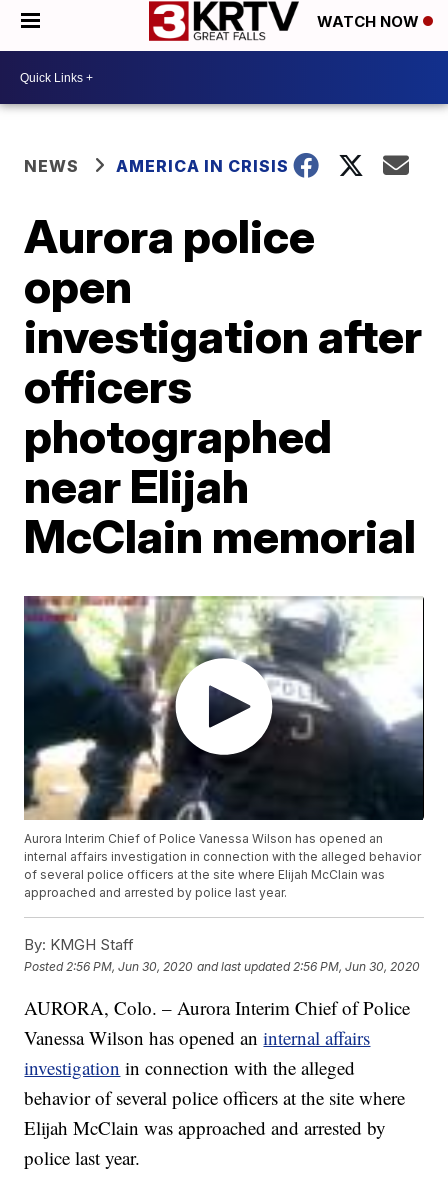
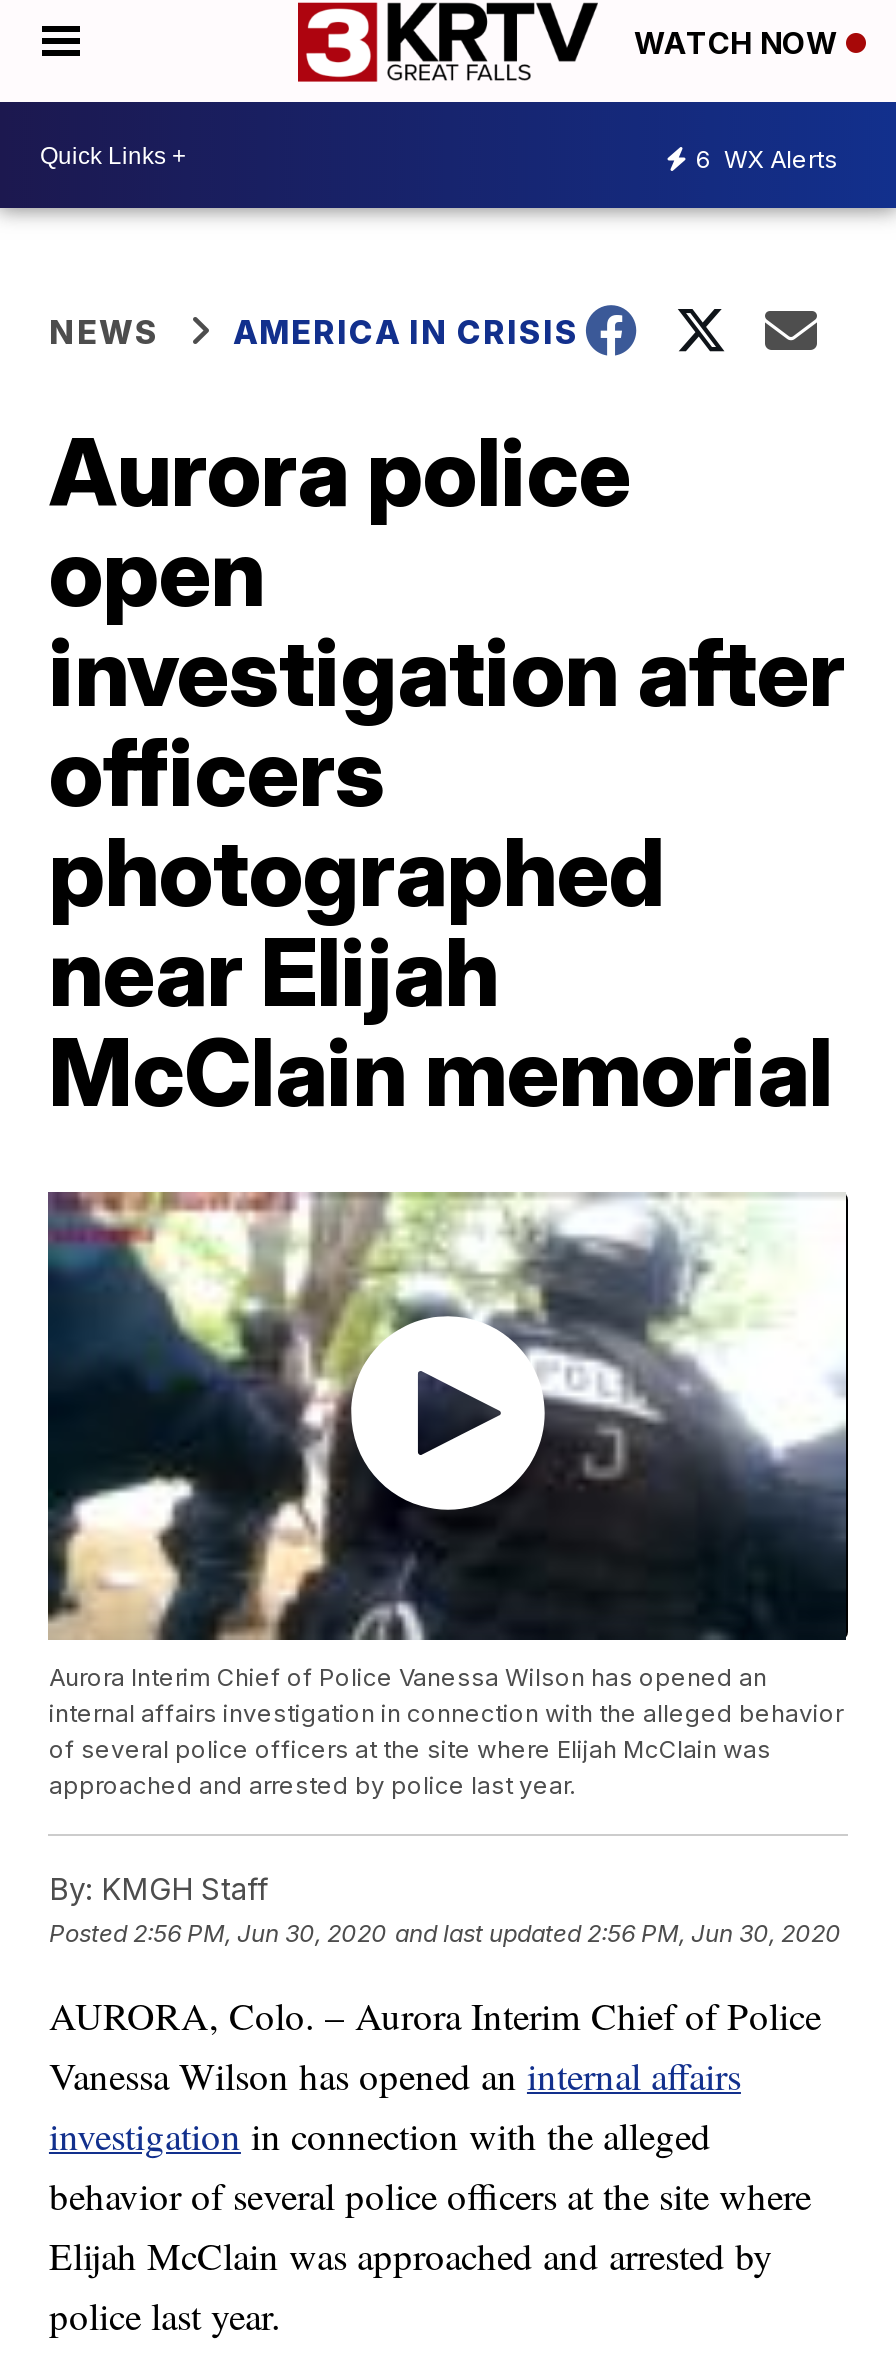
none -> [696,143,838,173] 6 WX Alerts

